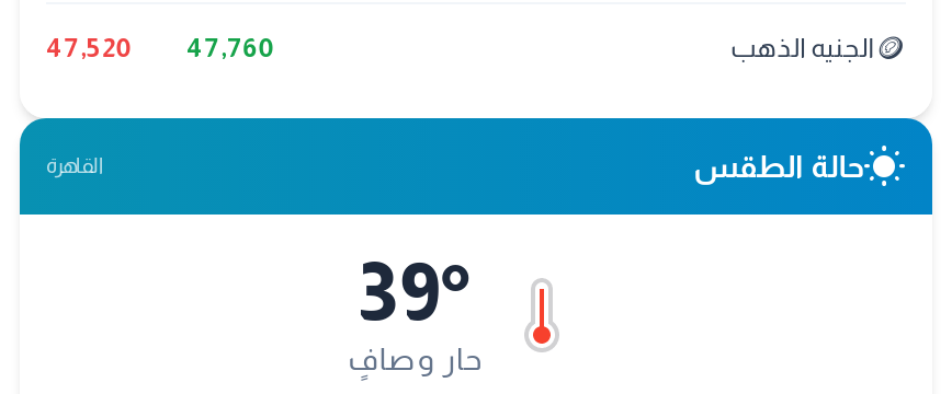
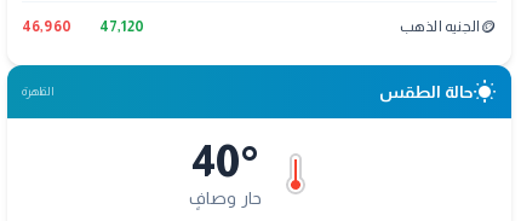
[46,33,134,63] 47,520 -> [22,18,71,35] 46,960
[186,33,276,63] 47,760 -> [99,18,144,35] 47,120
[357,247,472,337] 39° -> [192,136,259,186] 40°

